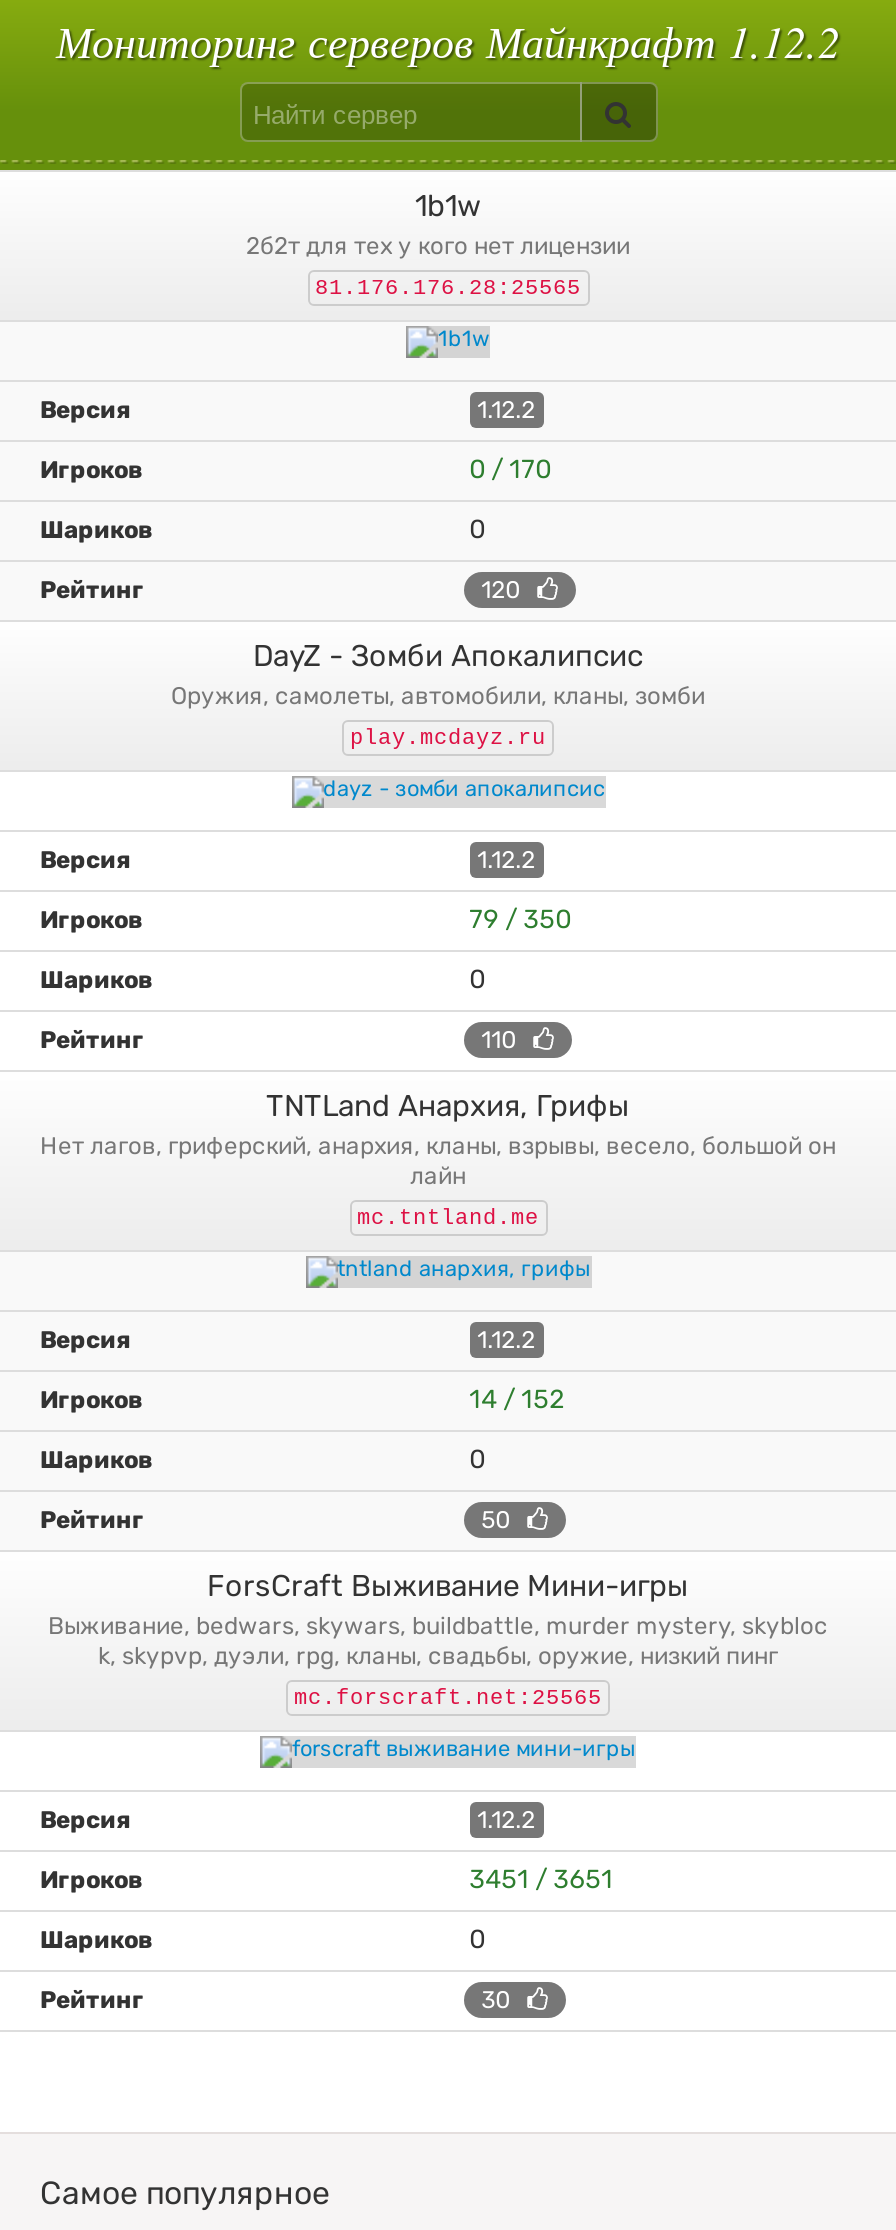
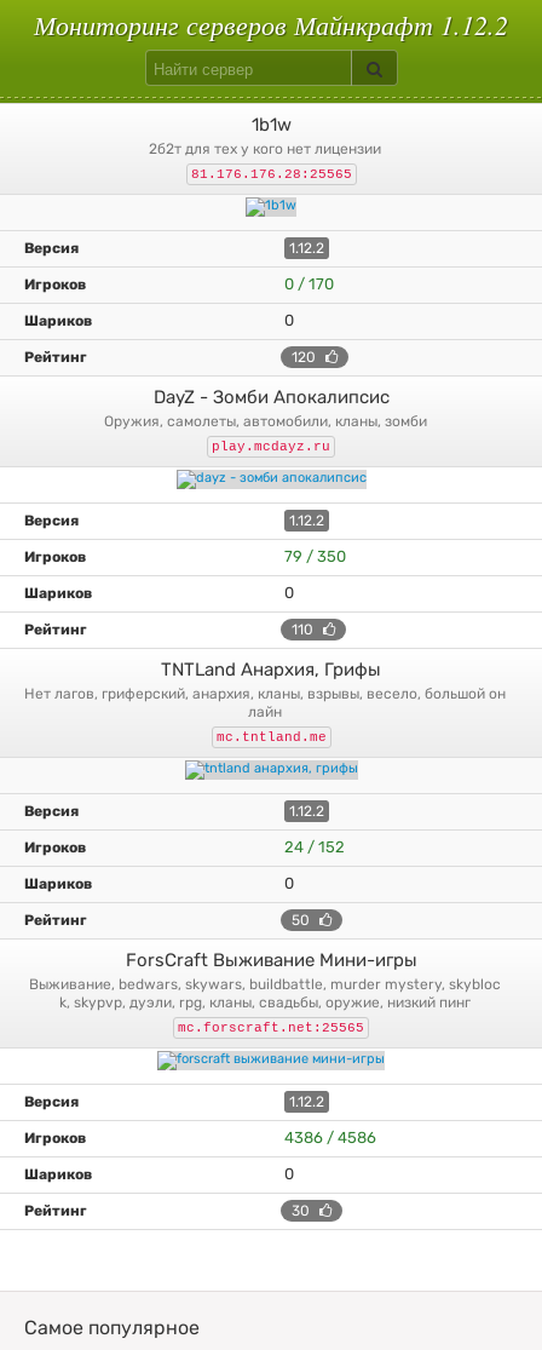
[469,1384,565,1414] 14 / 152 -> [284,838,344,856] 24 / 152
[469,1864,613,1894] 3451 / 3651 -> [284,1128,376,1147] 4386 / 4586

